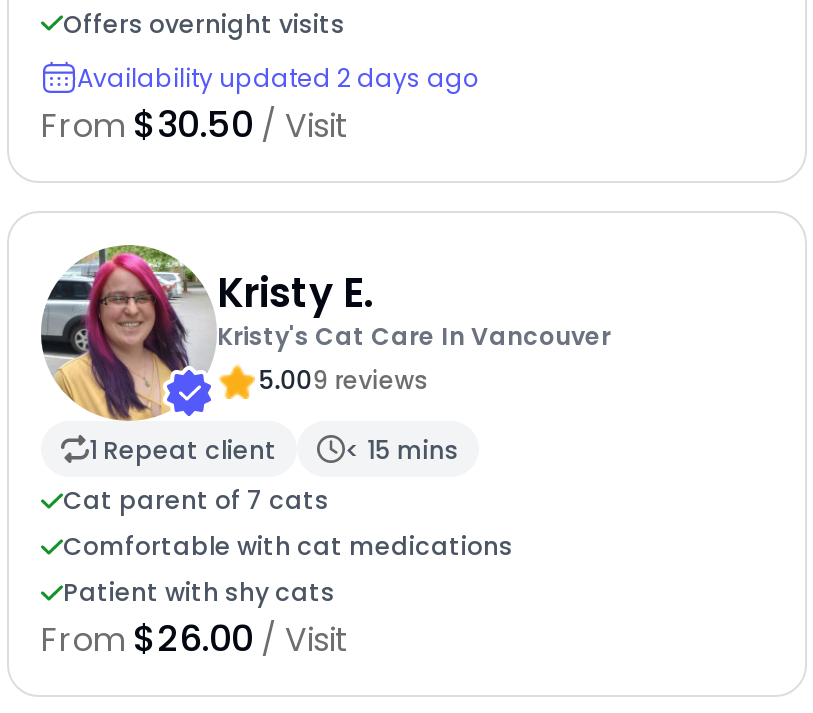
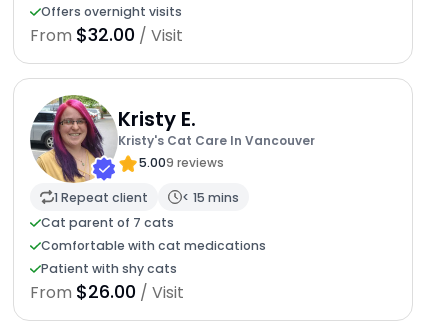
[41,61,481,150] Availability updated 2 days ago | From $30.50 / Visit -> [30,22,183,47] From $32.00 / Visit

